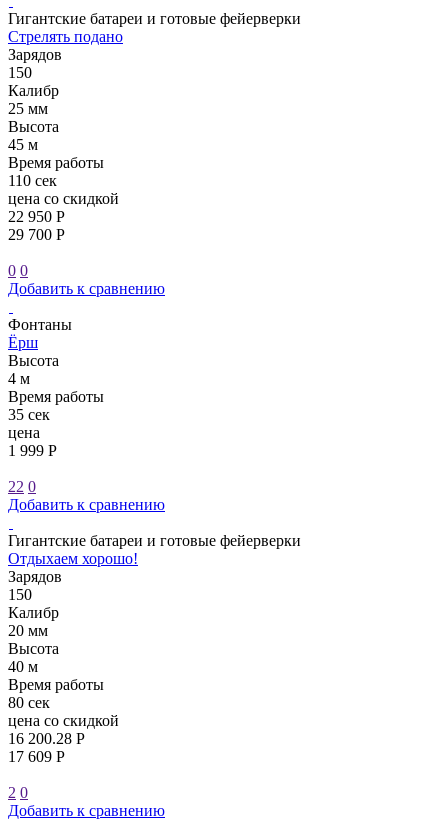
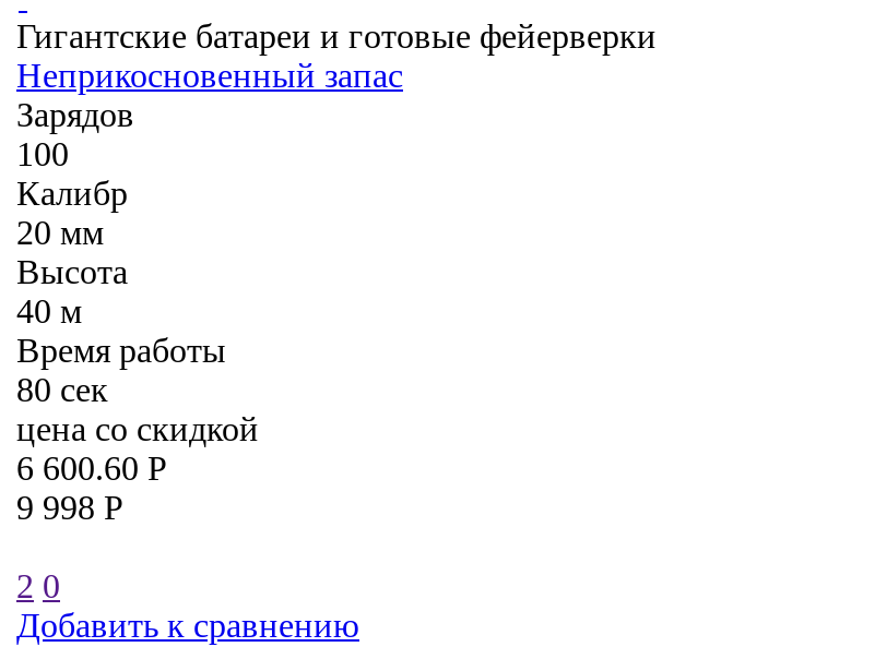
[8,28,123,45] Стрелять подано -> [16,57,403,94] Неприкосновенный запас
[8,64,301,603] 150 | Калибр | 25 мм | Высота | 45 м | Время работы | 110 сек | цена со скидкой | 22 950 Р | 29 700 Р | 0 0 | Добавить к сравнению | Фонтаны | Ёрш | Высота | 4 м | Время работы | 35 сек | цена | 1 999 Р | 22 0 | Добавить к сравнению | Гигантские батареи и готовые фейерверки | Отдыхаем хорошо! | Зарядов | 150 -> [16,135,69,172] 100
[8,730,85,747] 16 200.28 Р -> [16,450,167,487] 6 600.60 Р
[8,748,65,765] 17 609 Р -> [16,489,123,526] 9 998 Р

